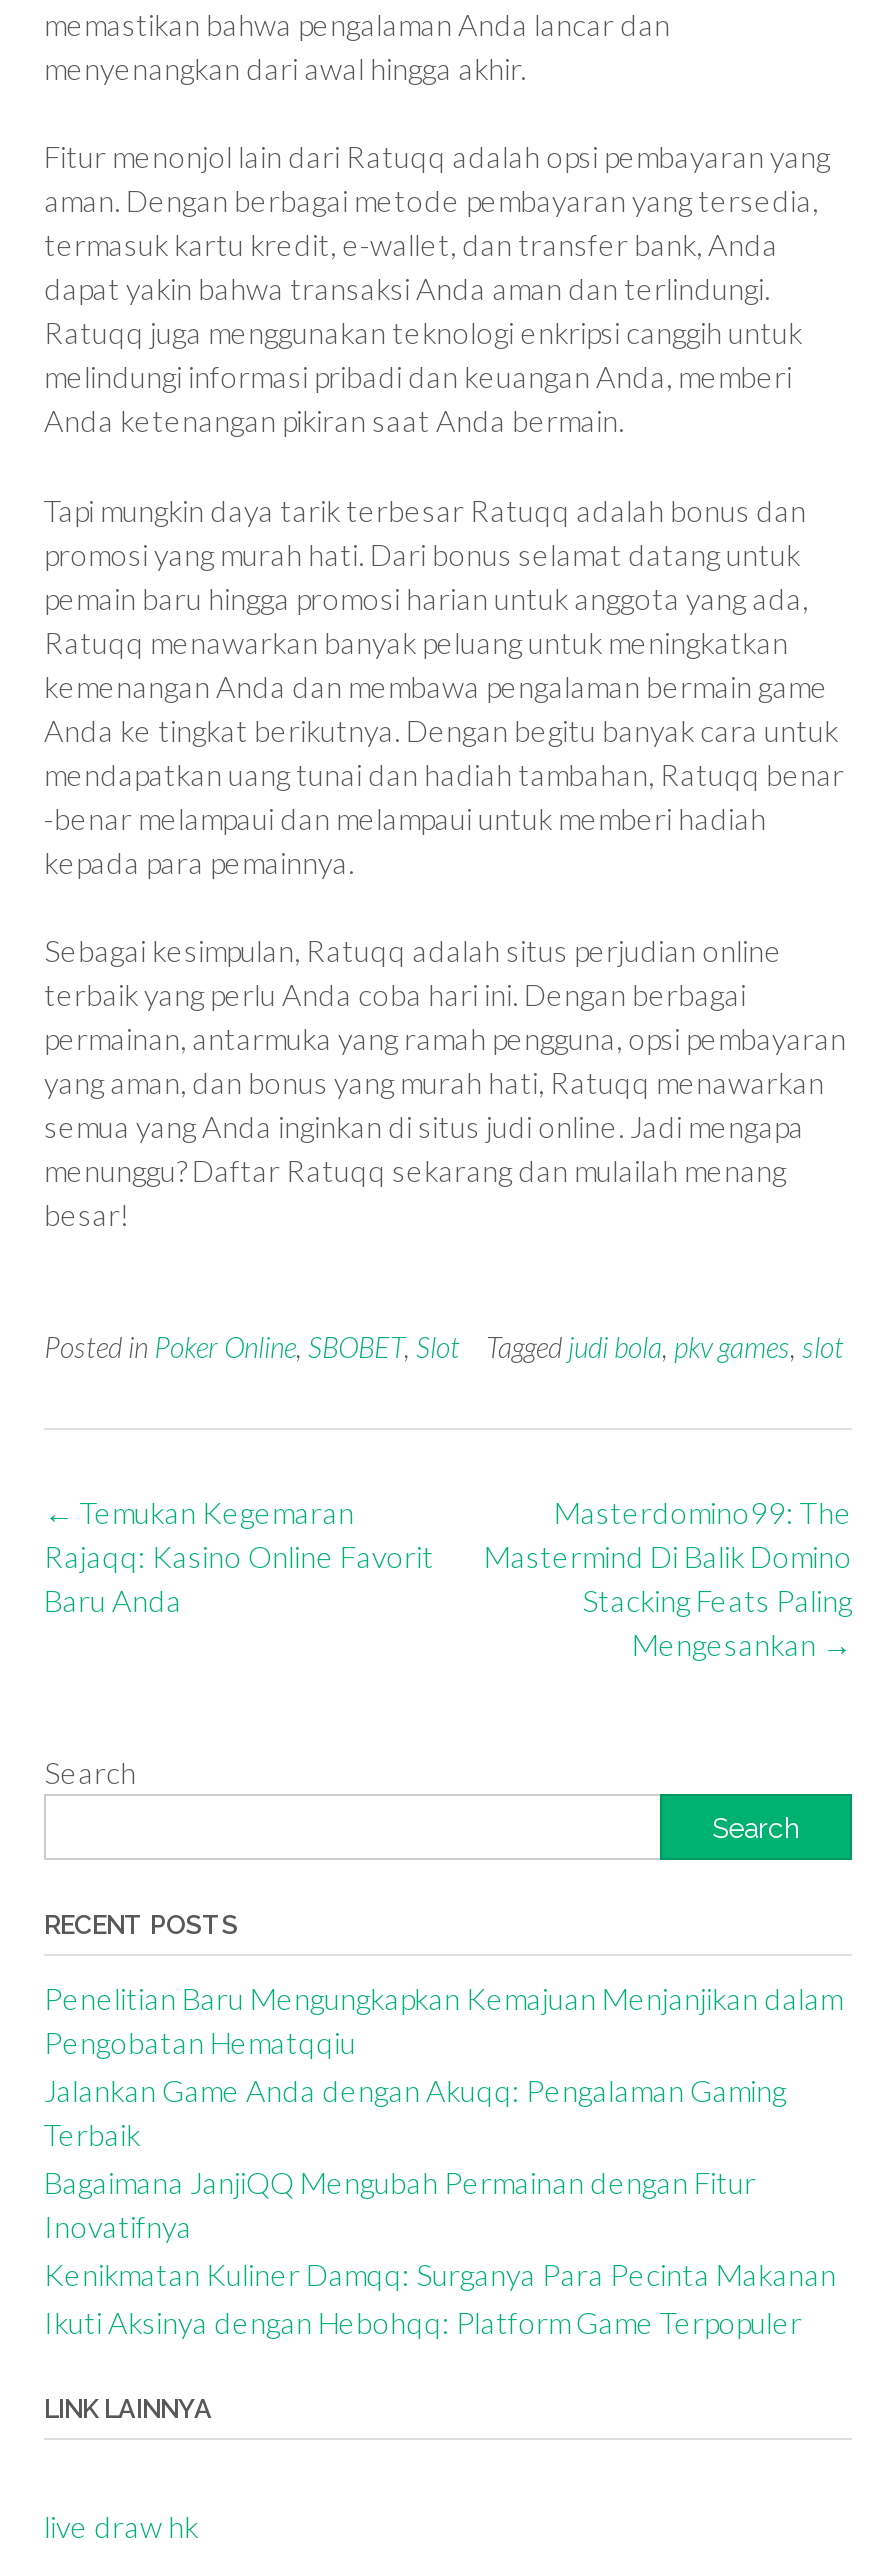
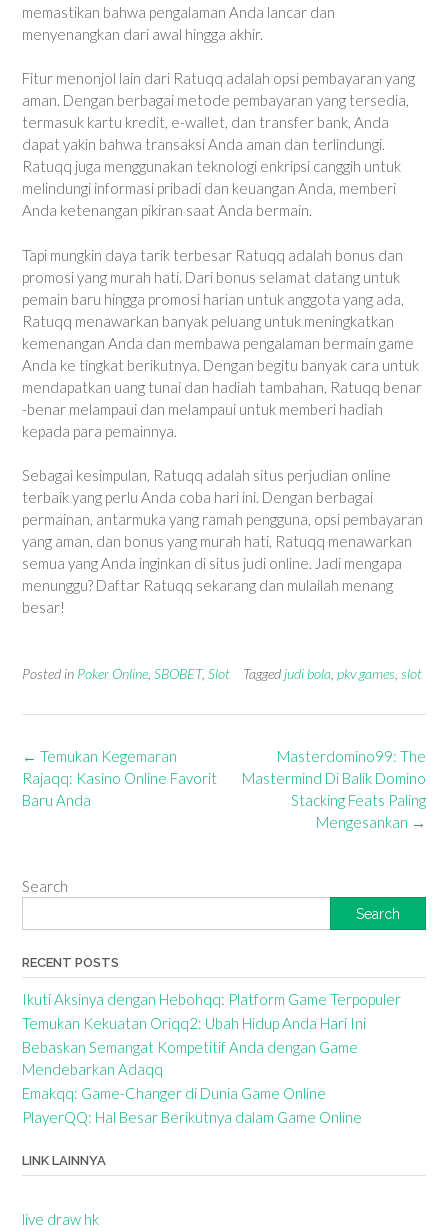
[44,1980,842,2292] Penelitian Baru Mengungkapkan Kemajuan Menjanjikan dalam | Pengobatan Hematqqiu | Jalankan Game Anda dengan Akuqq: Pengalaman Gaming | Terbaik | Bagaimana JanjiQQ Mengubah Permainan dengan Fitur | Inovatifnya | Kenikmatan Kuliner Damqq: Surganya Para Pecinta Makanan -> none
moved [44,2304,802,2340] -> [22,990,401,1008]: Ikuti Aksinya dengan Hebohqq: Platform Game Terpopuler
none -> [22,1014,366,1126] Temukan Kekuatan Oriqq2: Ubah Hidup Anda Hari Ini | Bebaskan Semangat Kompetitif Anda dengan Game | Mendebarkan Adaqq | Emakqq: Game-Changer di Dunia Game Online | PlayerQQ: Hal Besar Berikutnya dalam Game Online

